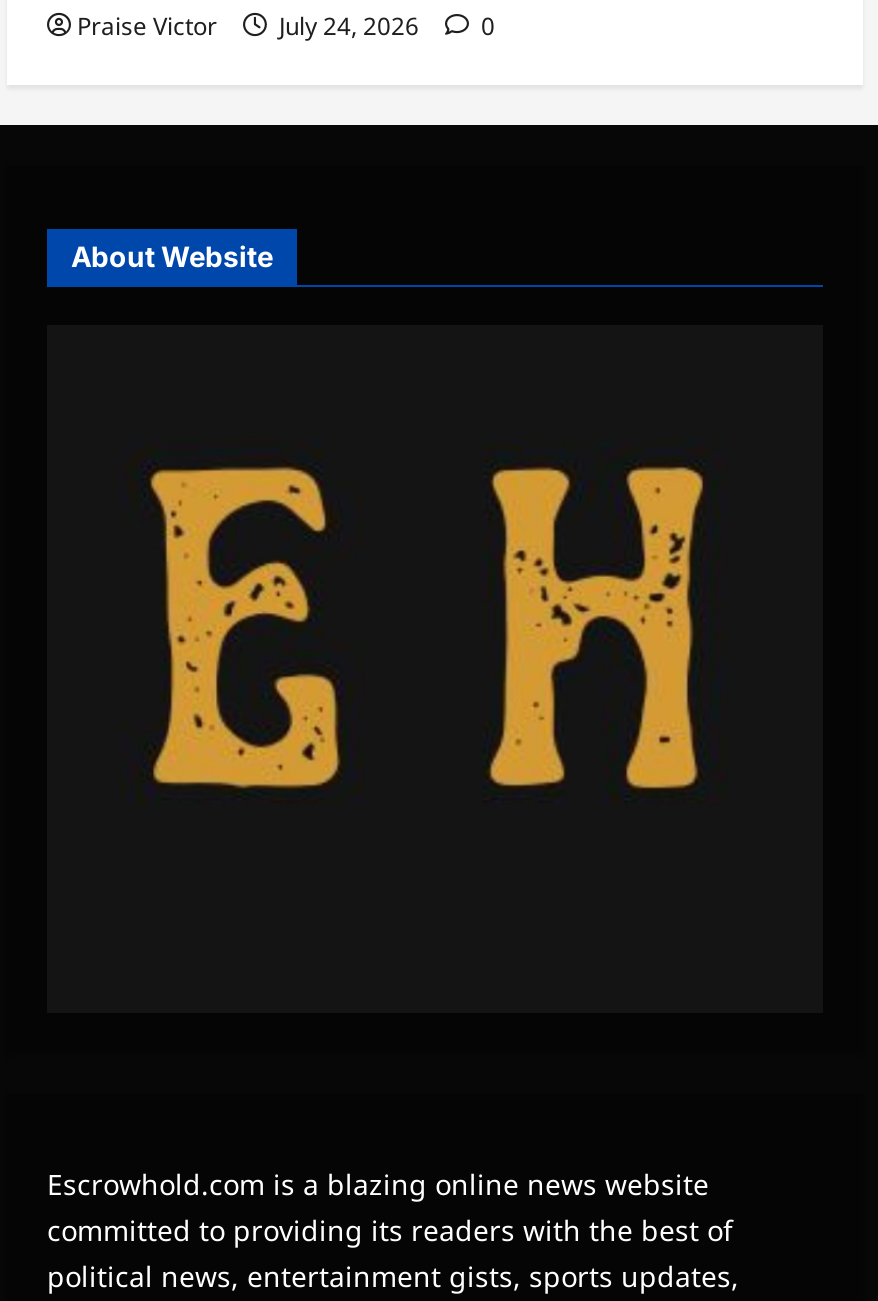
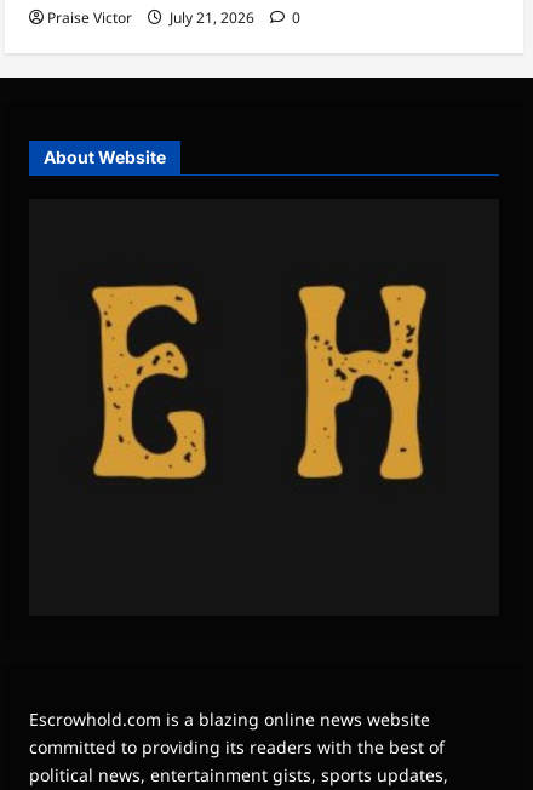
[77,10,495,44] Praise Victor July 24, 2026 0 -> [47,8,300,28] Praise Victor July 21, 2026 0

